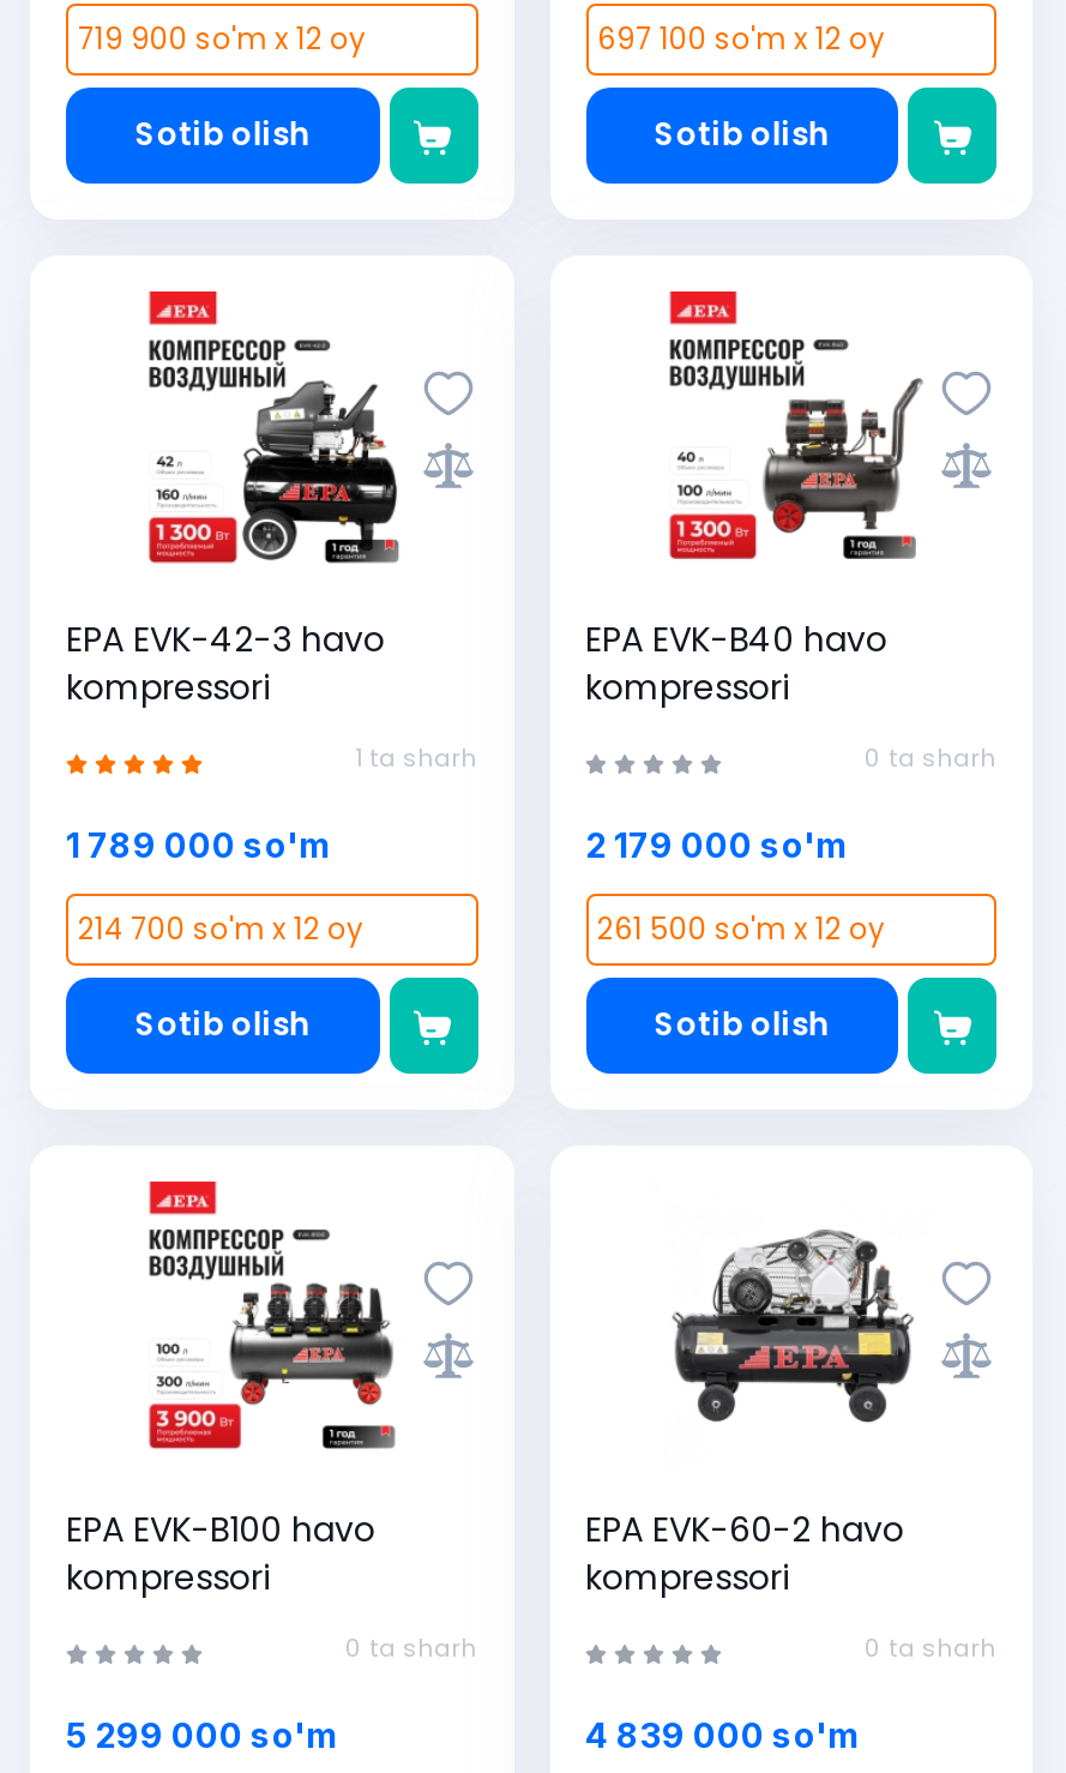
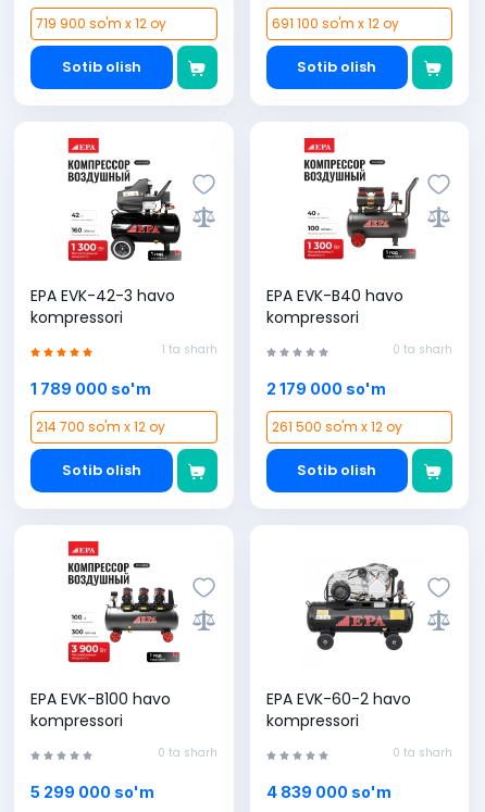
[597,18,885,59] 697 100 so'm x 12 oy -> [271,14,399,33] 691 100 so'm x 12 oy

